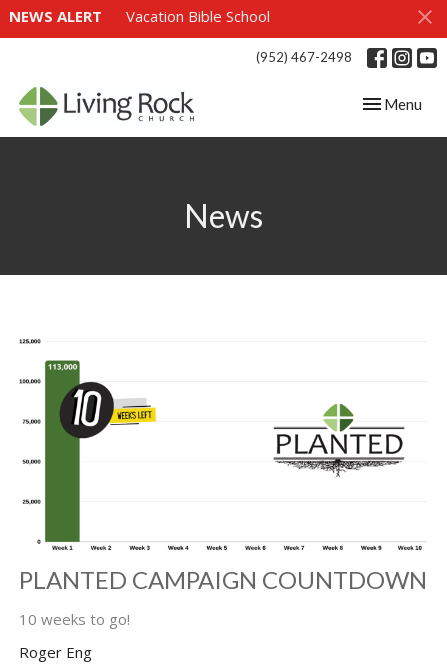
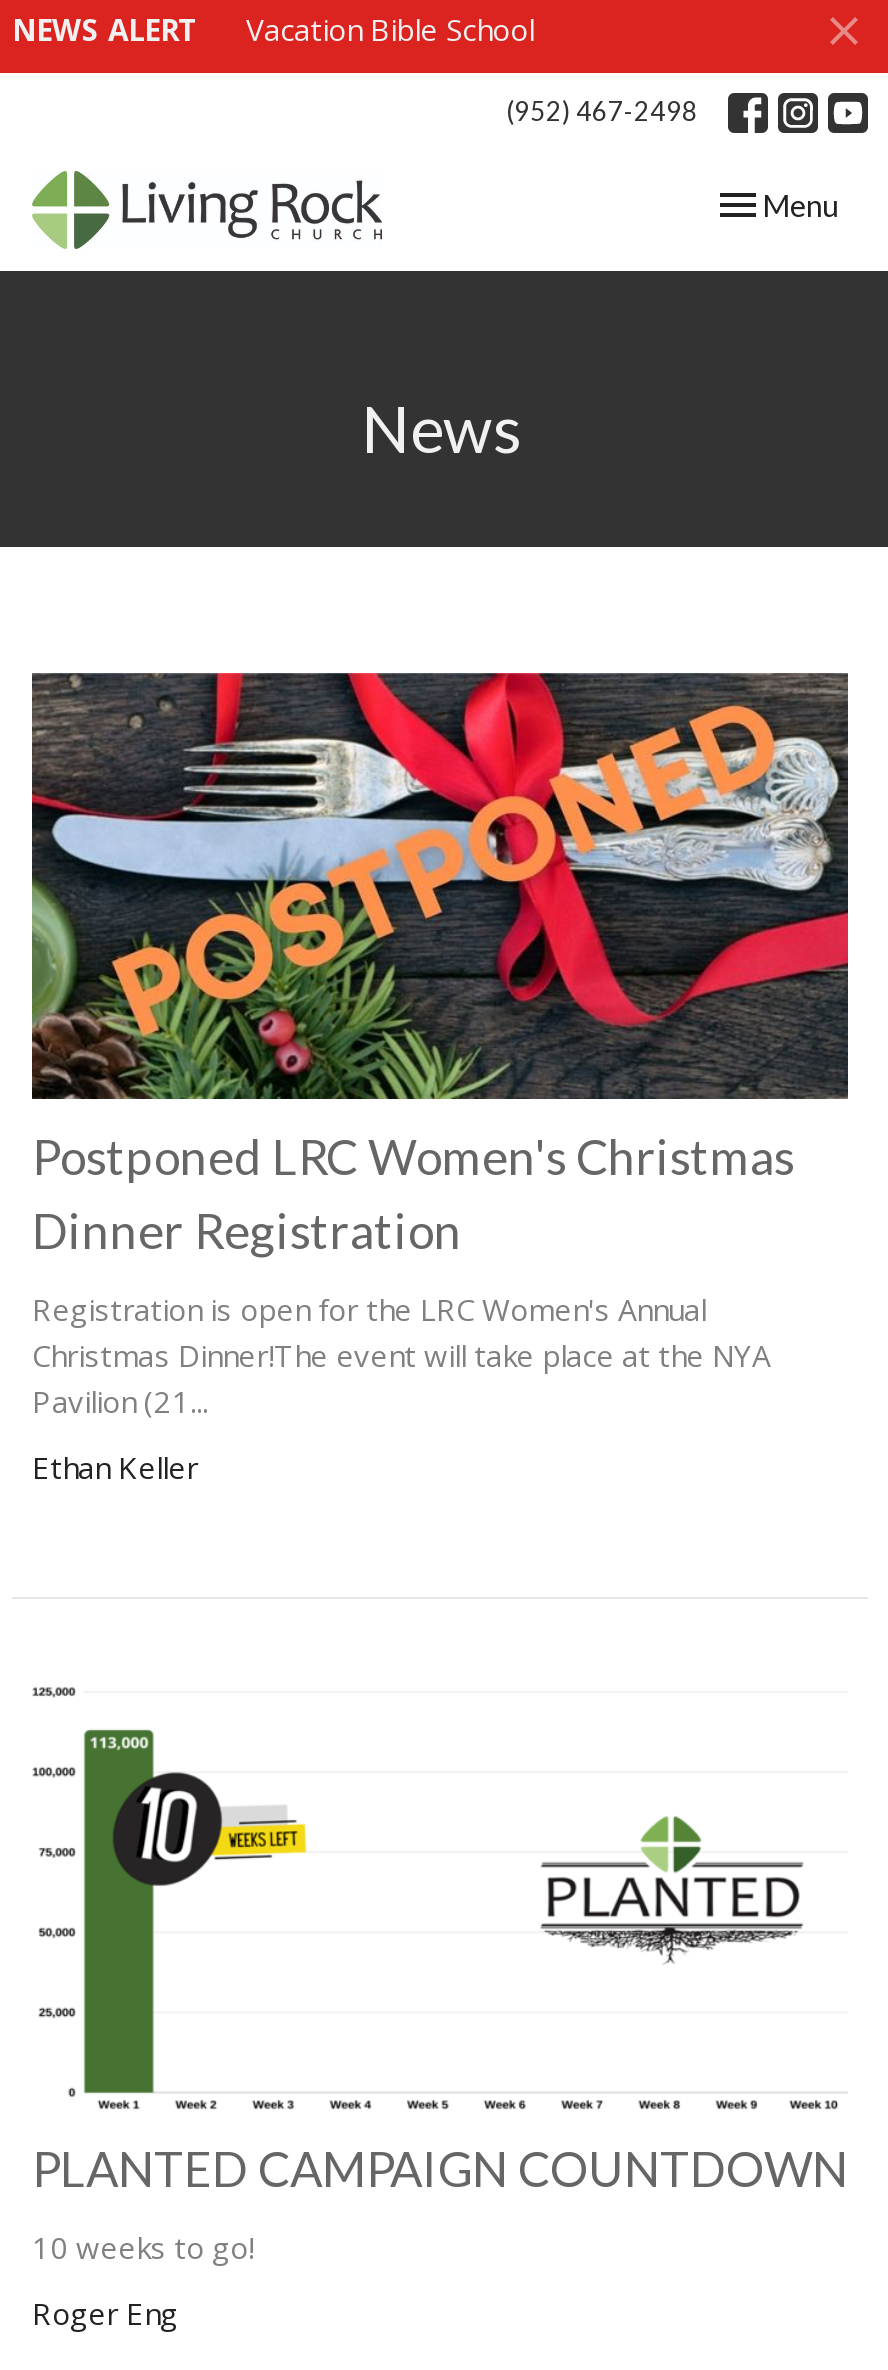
none -> [30,671,850,1487] [image] | Postponed LRC Women's Christmas | Dinner Registration | Registration is open for the LRC Women's Annual | Christmas Dinner!The event will take place at the NYA | Pavilion (21... | Ethan Keller

